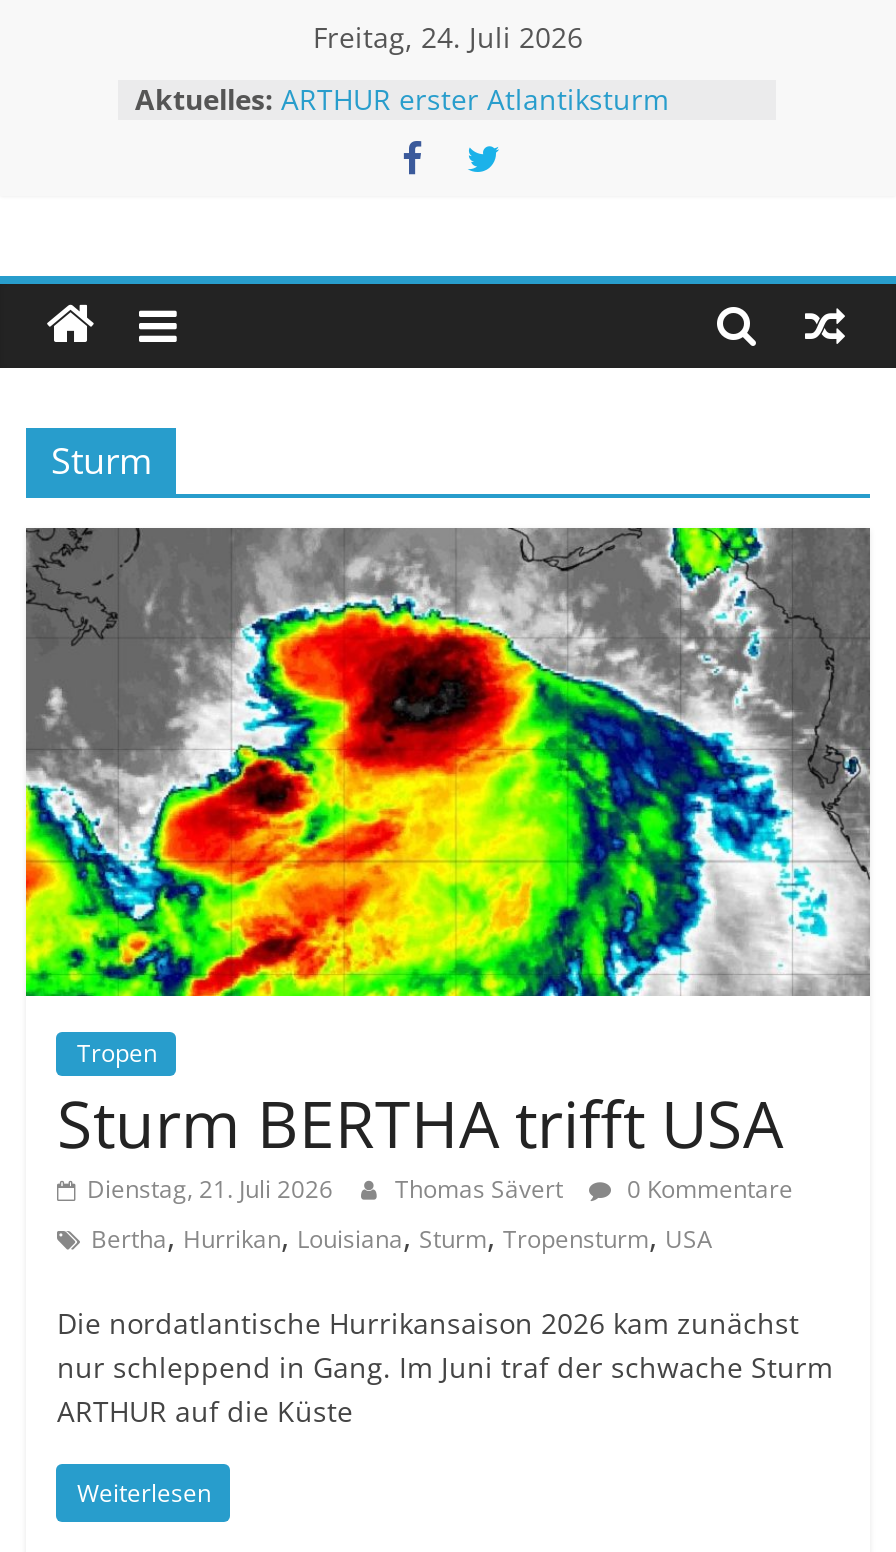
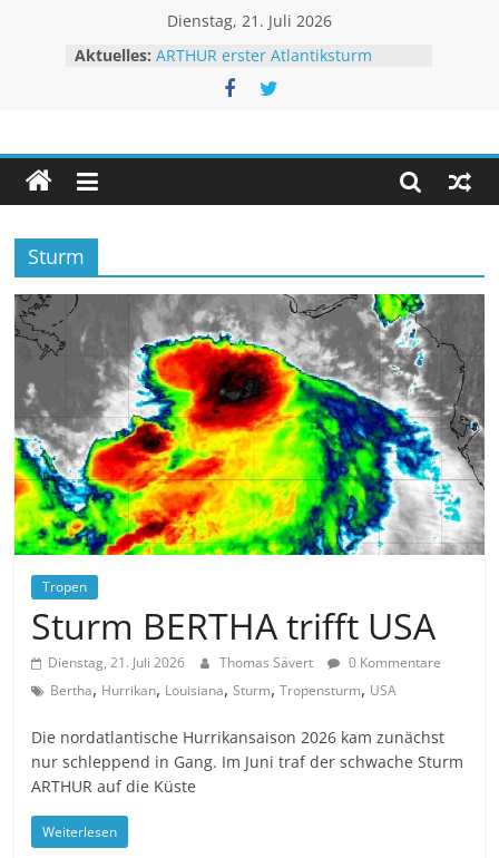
[313,18,583,56] Freitag, 24. Juli 2026 -> [167,10,332,31] Dienstag, 21. Juli 2026

